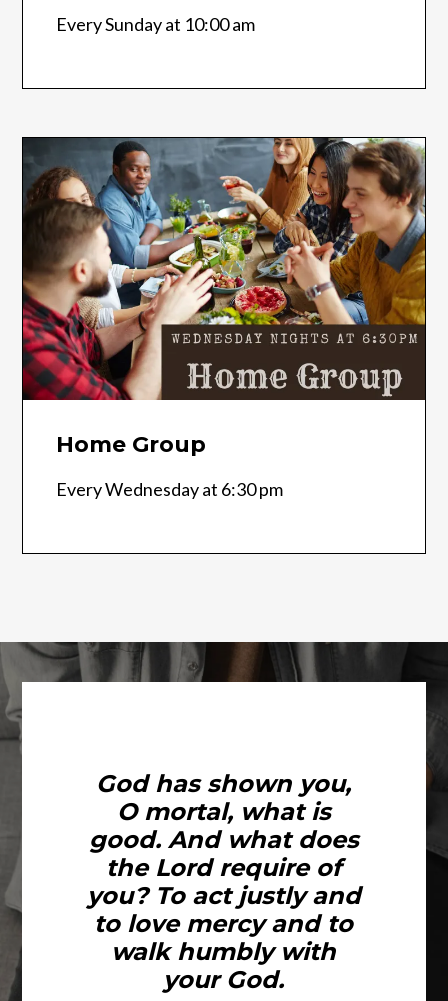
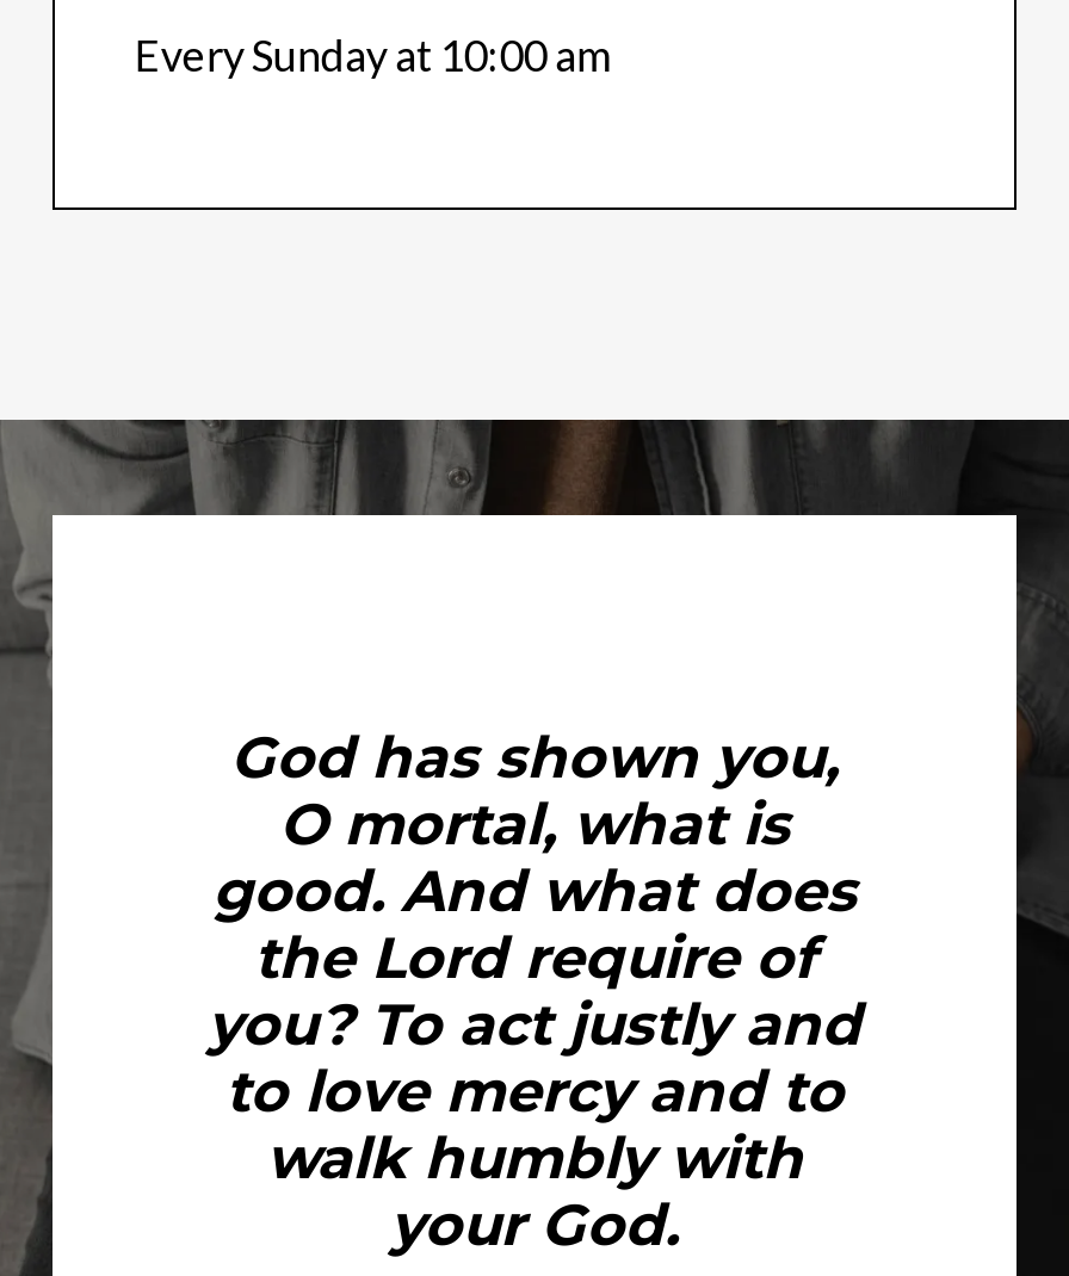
[22,136,426,500] [image] | Home Group | Every Wednesday at 6:30 pm -> none

